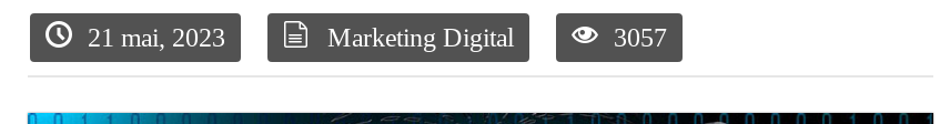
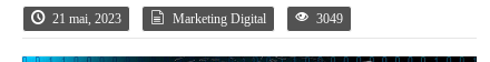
[614,23,667,54] 3057 -> [316,11,343,27] 3049

